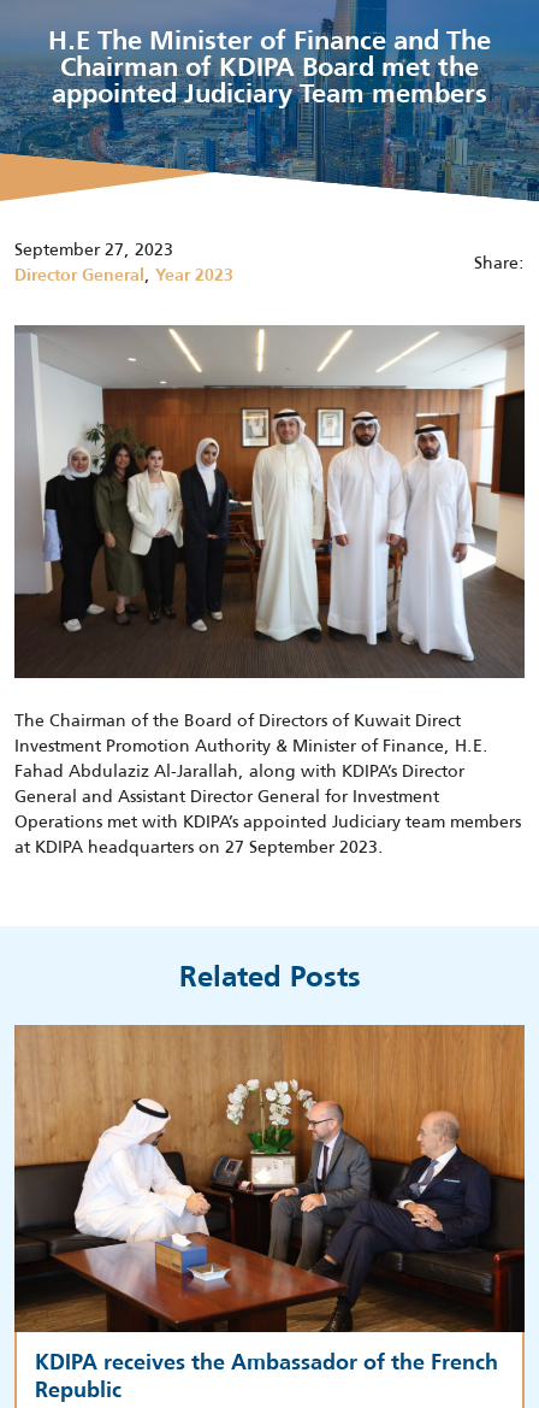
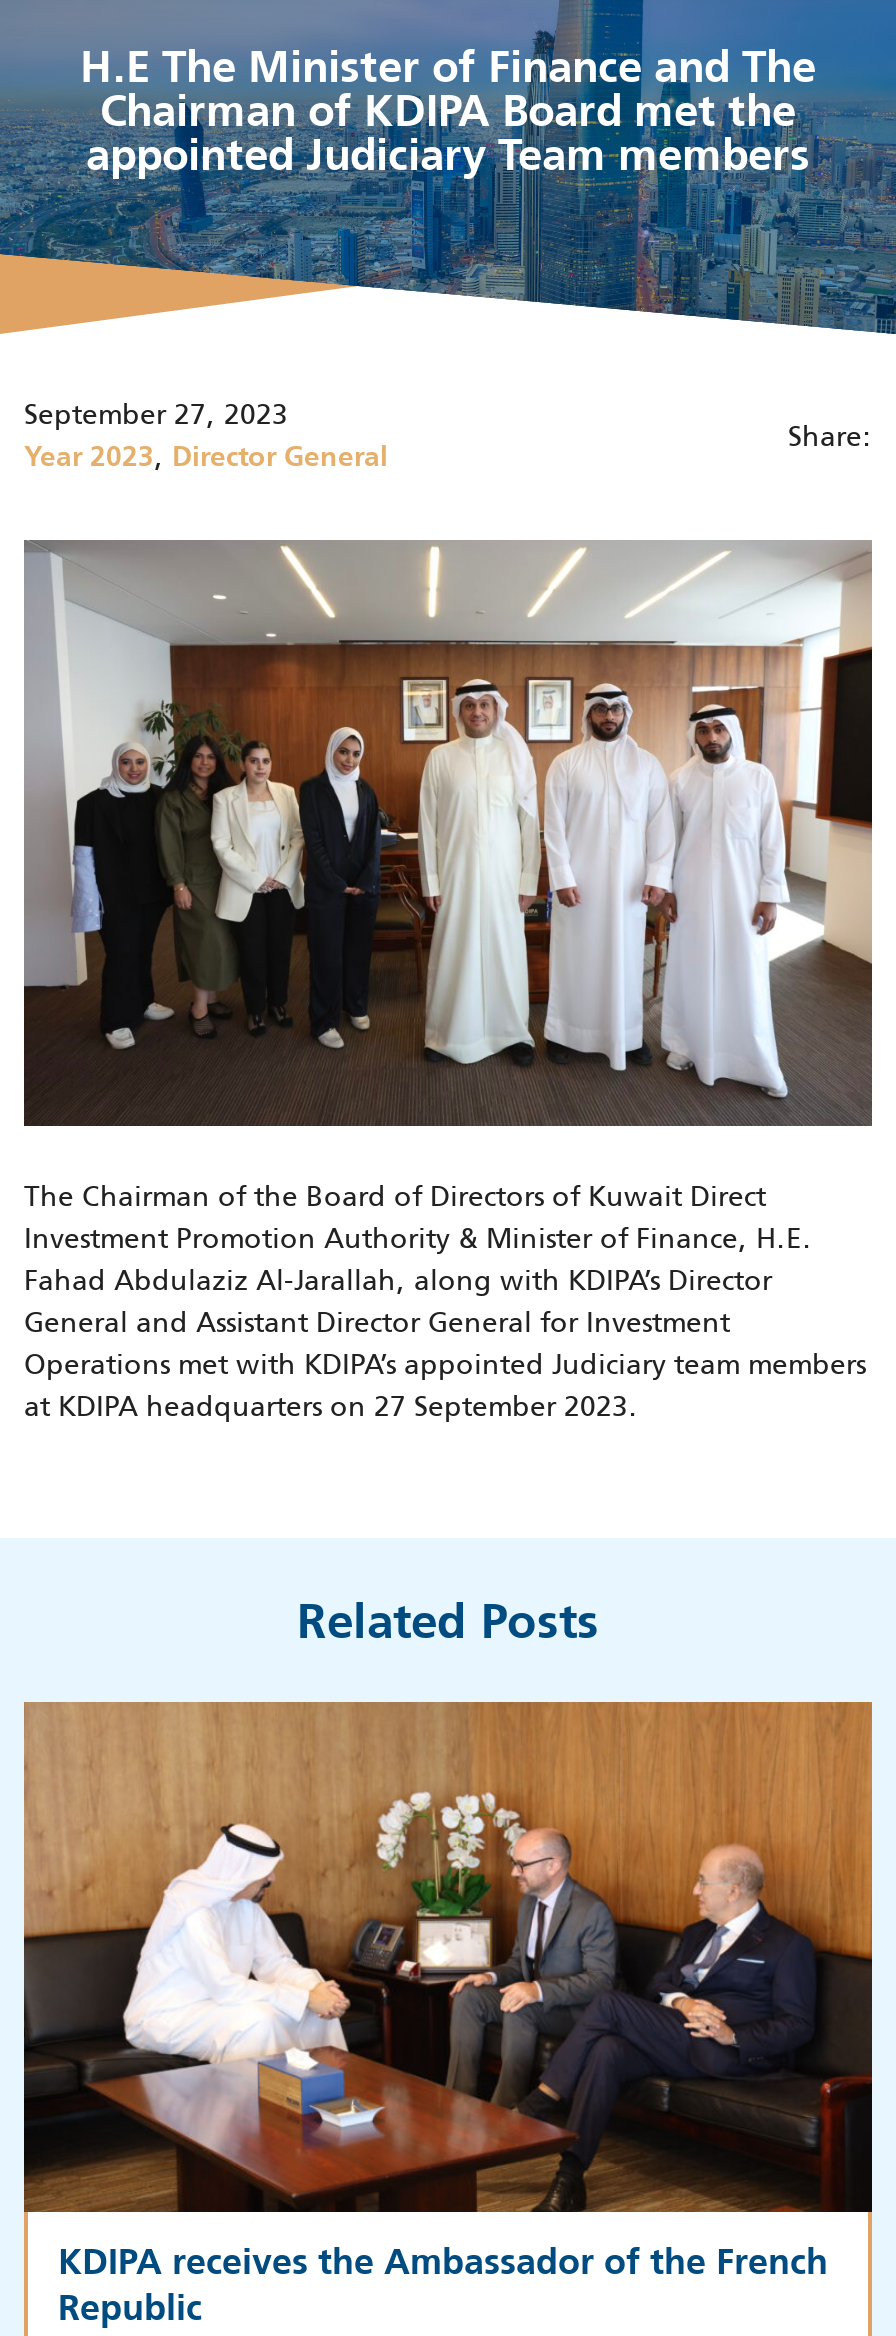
[14,261,233,288] Director General, Year 2023 -> [24,434,388,478] Year 2023, Director General

